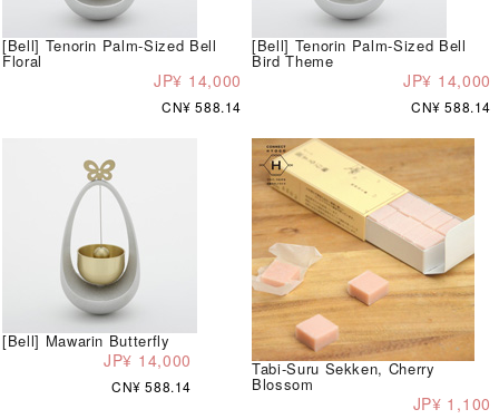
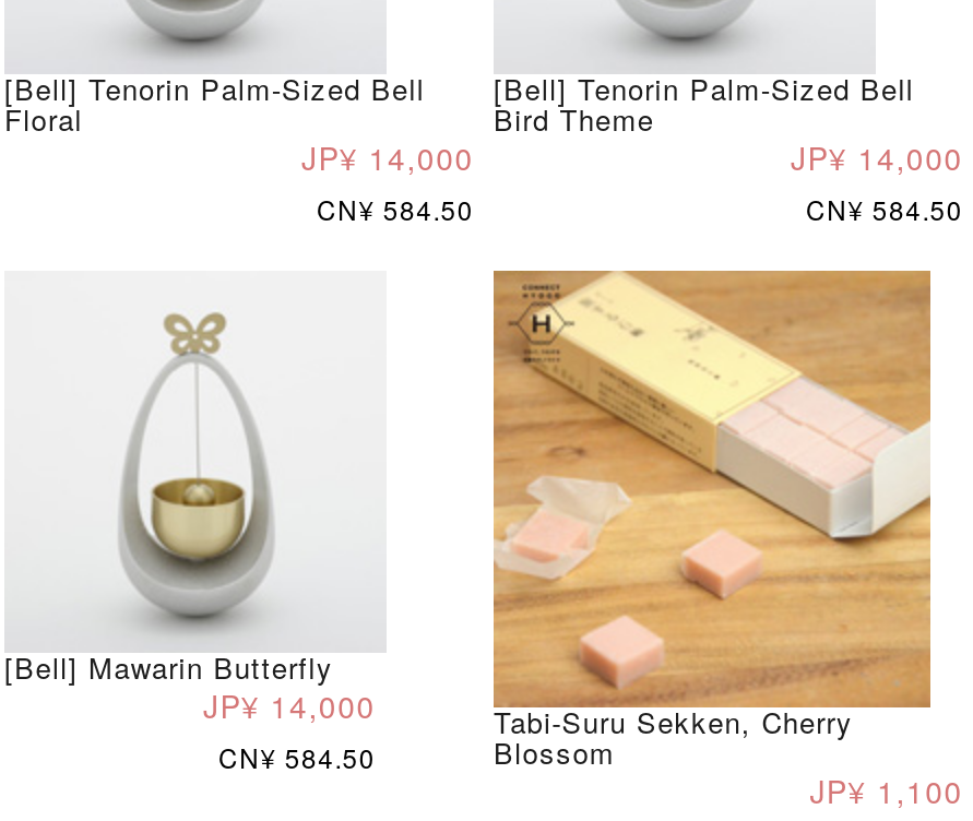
[162,97,242,116] CN¥ 588.14 -> [317,189,474,226] CN¥ 584.50
[411,97,491,116] CN¥ 588.14 -> [806,189,963,226] CN¥ 584.50
[111,376,192,395] CN¥ 588.14 -> [218,737,376,774] CN¥ 584.50

